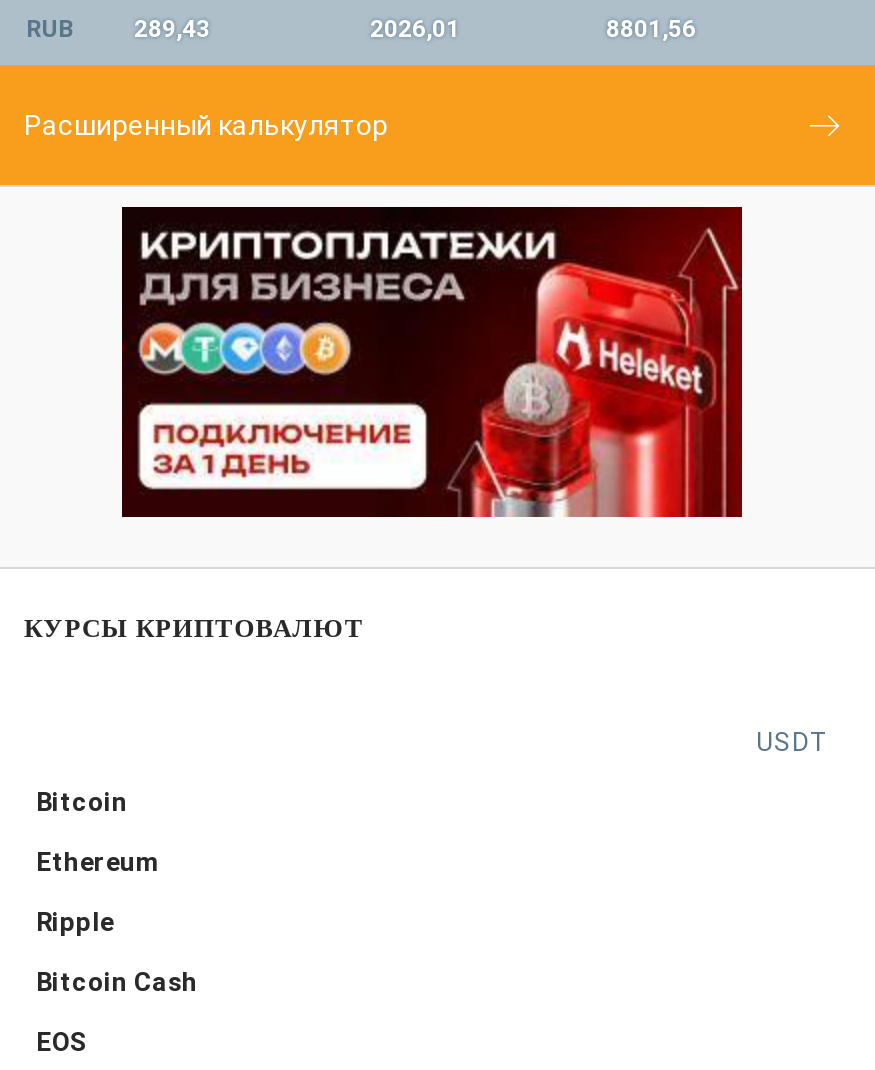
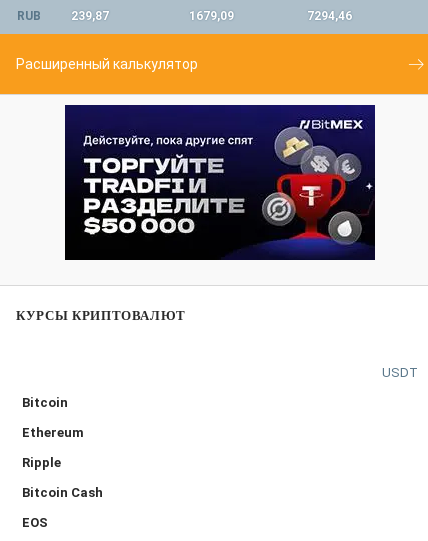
[134,16,210,44] 289,43 -> [71,9,109,23] 239,87
[370,16,460,44] 2026,01 -> [189,9,234,23] 1679,09
[606,16,696,44] 8801,56 -> [307,9,352,23] 7294,46
[122,205,744,519] [image] -> [65,104,376,261] [image]

